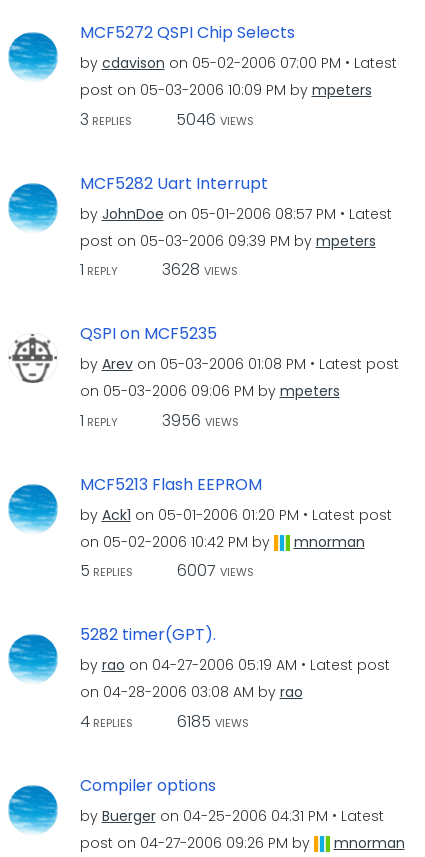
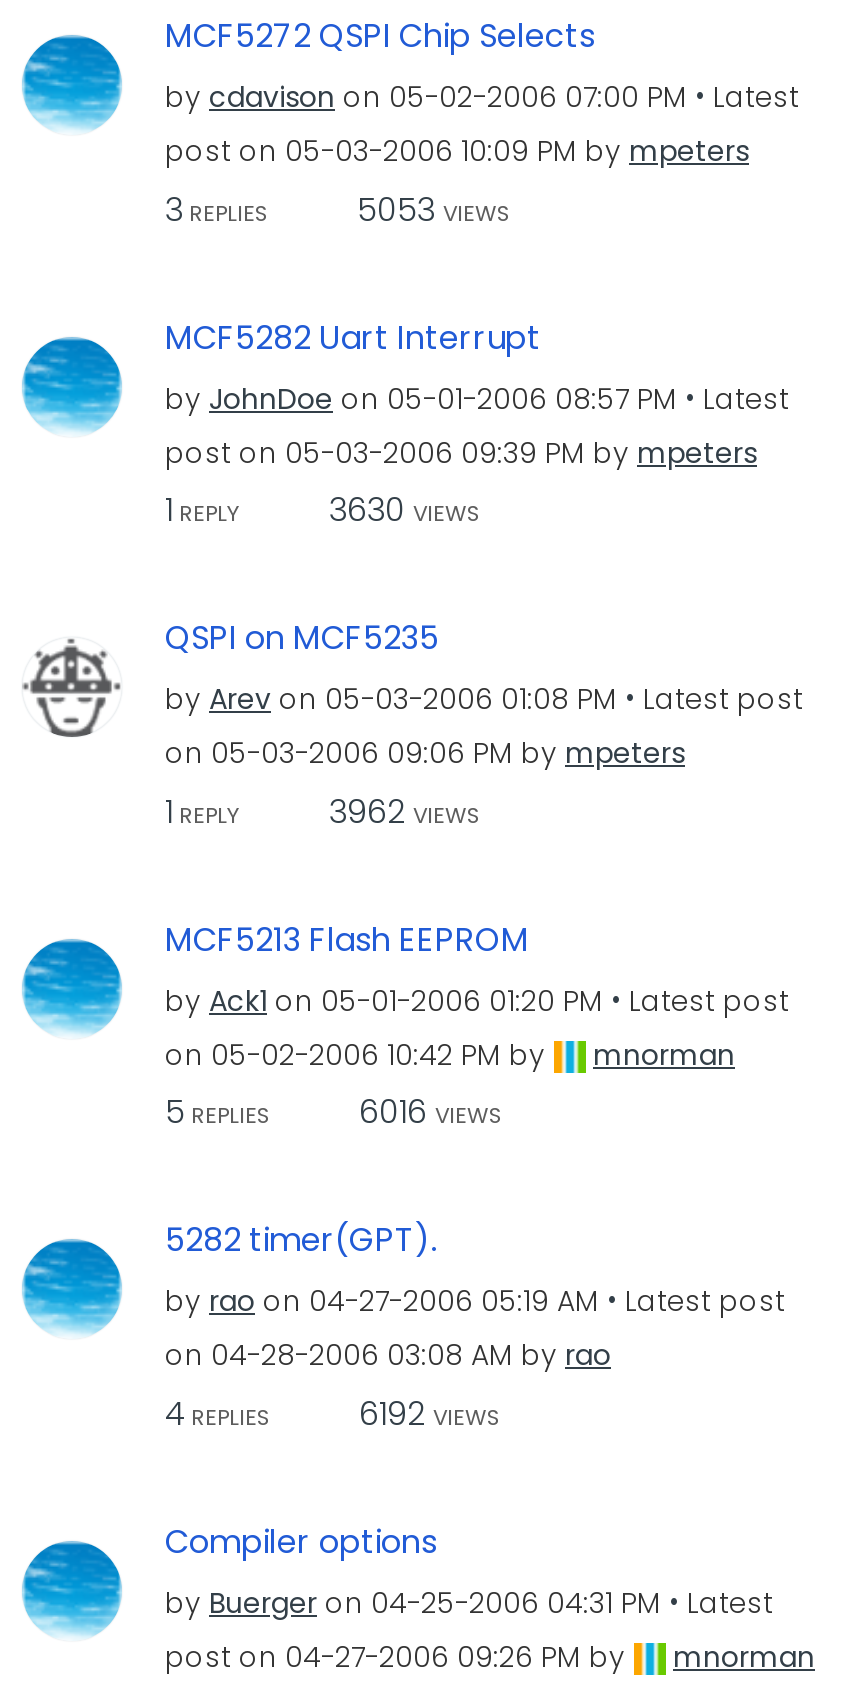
[79,107,253,130] 3 REPLIES 5046 VIEWS -> [165,186,511,232] 3 REPLIES 5053 VIEWS
[79,258,237,281] 1 REPLY 3628 VIEWS -> [165,487,481,533] 1 REPLY 3630 VIEWS
[79,408,238,431] 1 REPLY 3956 VIEWS -> [165,788,481,834] 1 REPLY 3962 VIEWS
[79,559,253,582] 5 REPLIES 6007 VIEWS -> [165,1089,503,1135] 5 REPLIES 6016 VIEWS
[79,709,248,732] 4 REPLIES 6185 VIEWS -> [165,1390,501,1436] 4 REPLIES 6192 VIEWS

